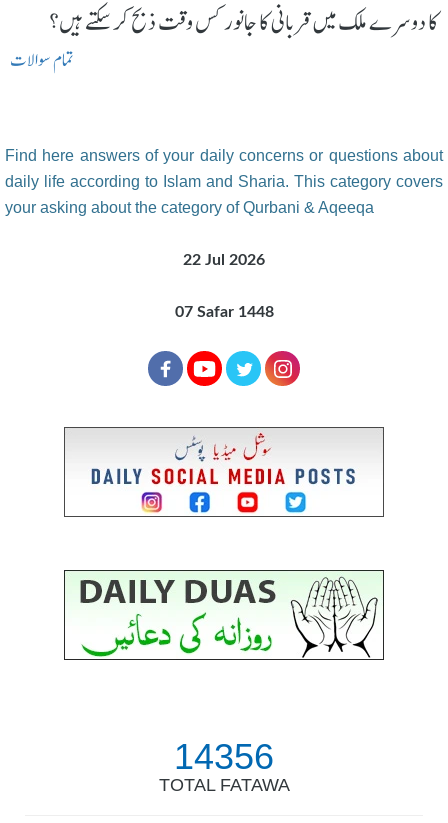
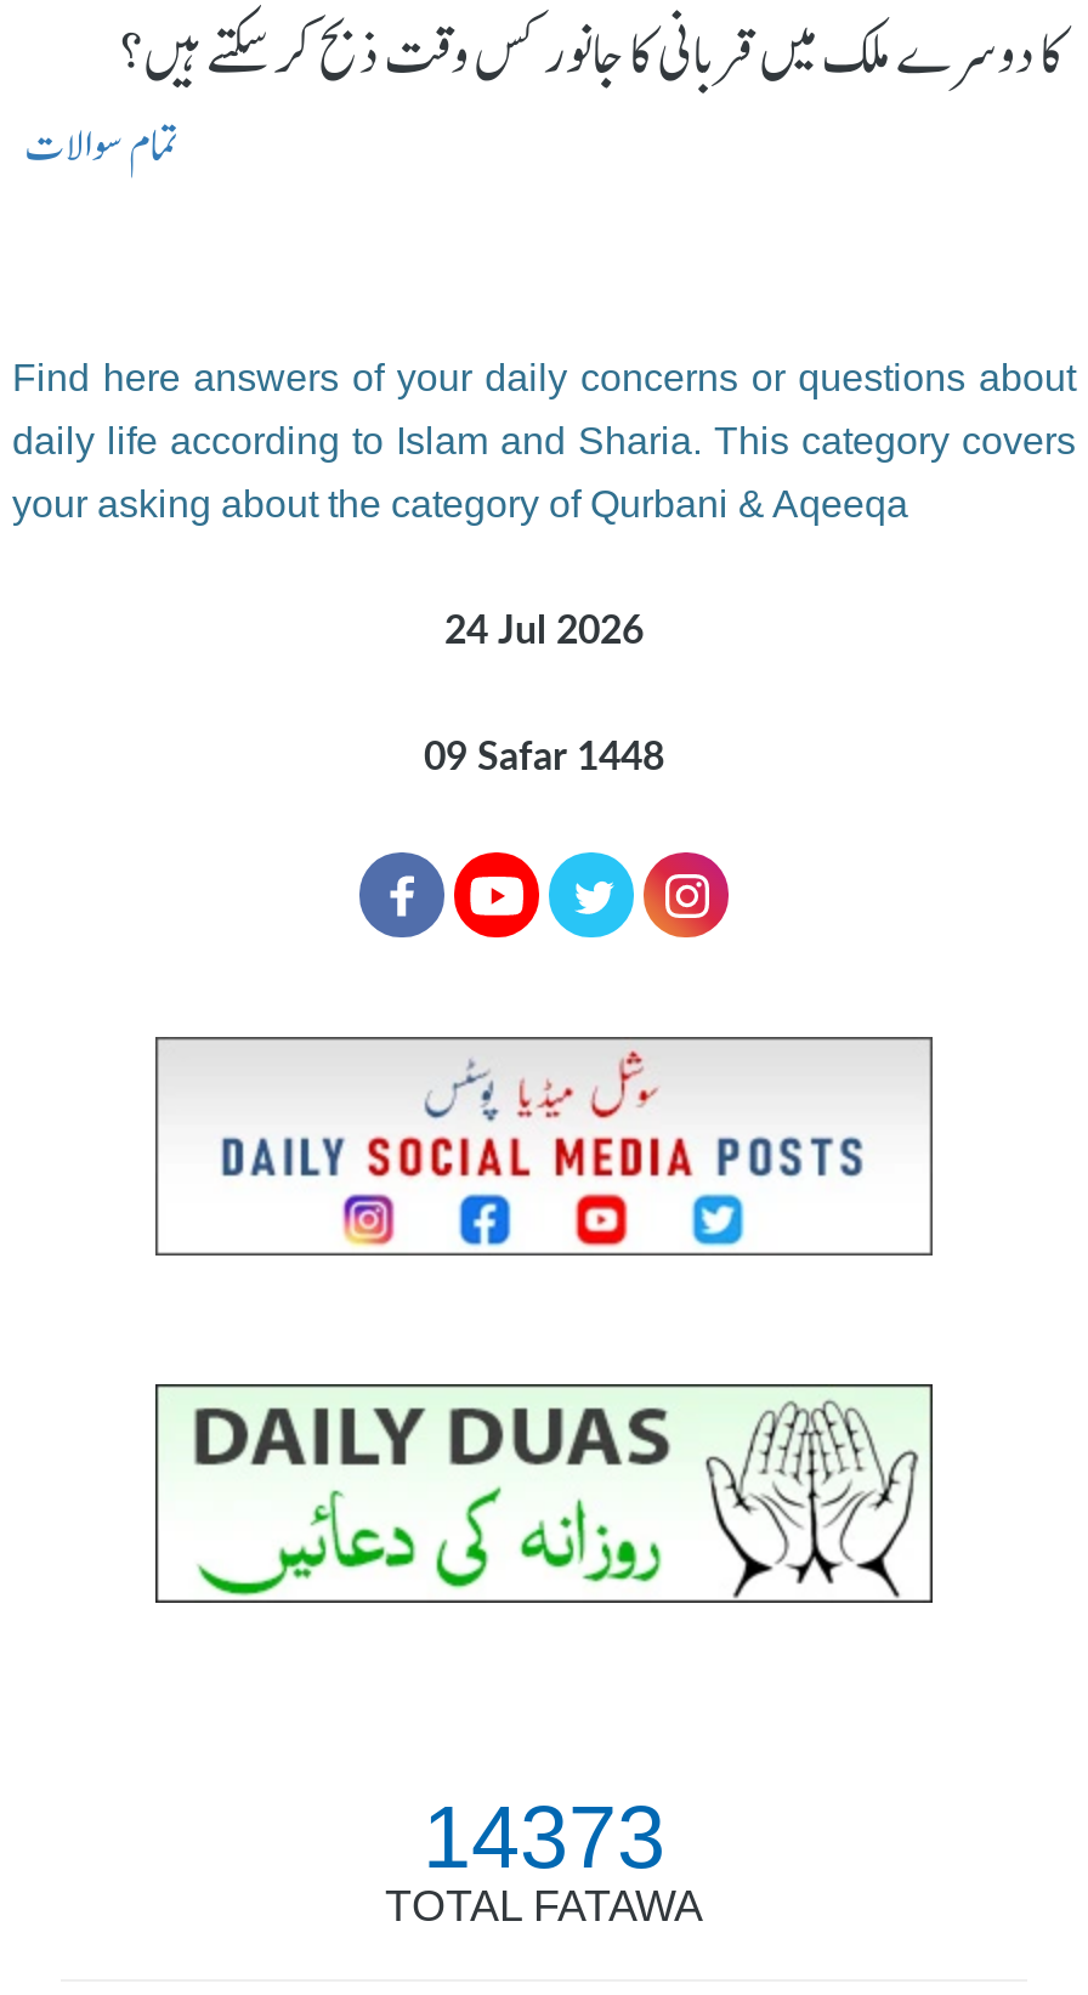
[183,252,265,268] 22 Jul 2026 -> [444,612,644,651] 24 Jul 2026
[174,304,273,320] 07 Safar 1448 -> [424,738,664,777] 09 Safar 1448
[174,736,274,777] 14356 -> [423,1788,665,1888] 14373

